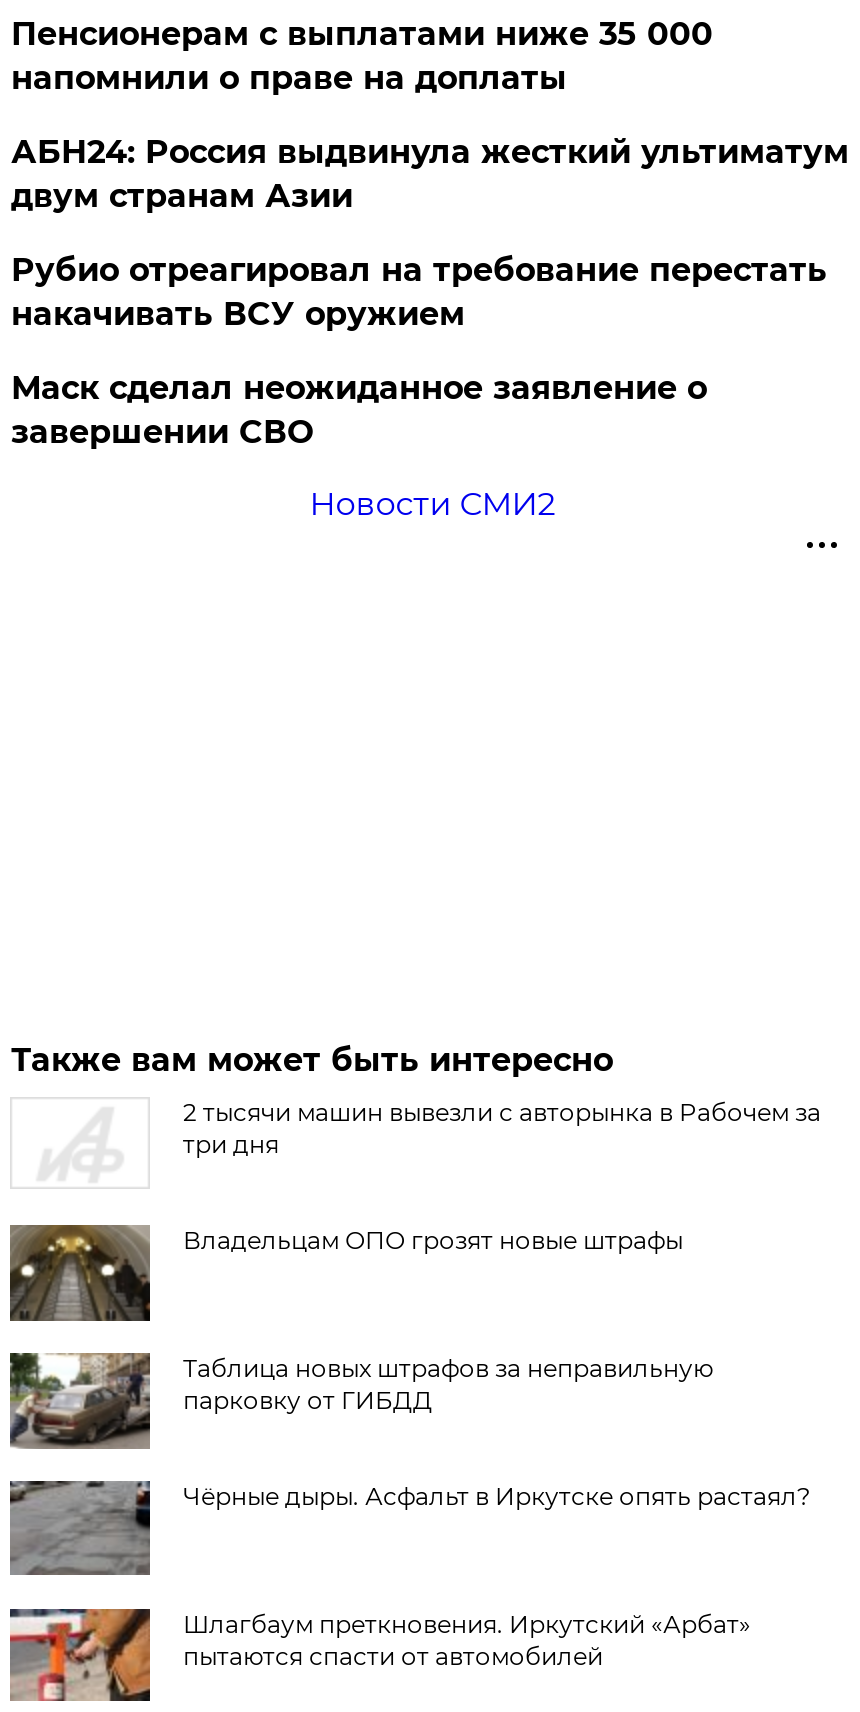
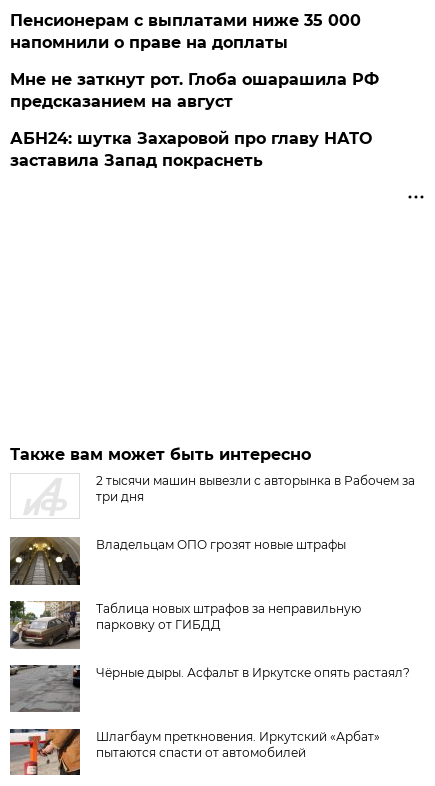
[11,133,849,523] АБН24: Россия выдвинула жесткий ультиматум | двум странам Азии | Рубио отреагировал на требование перестать | накачивать ВСУ оружием | Маск сделал неожиданное заявление о | завершении СВО | Новости СМИ2 -> [10,70,379,170] Мне не заткнут рот. Глоба ошарашила РФ | предсказанием на август | АБН24: шутка Захаровой про главу НАТО | заставила Запад покраснеть

